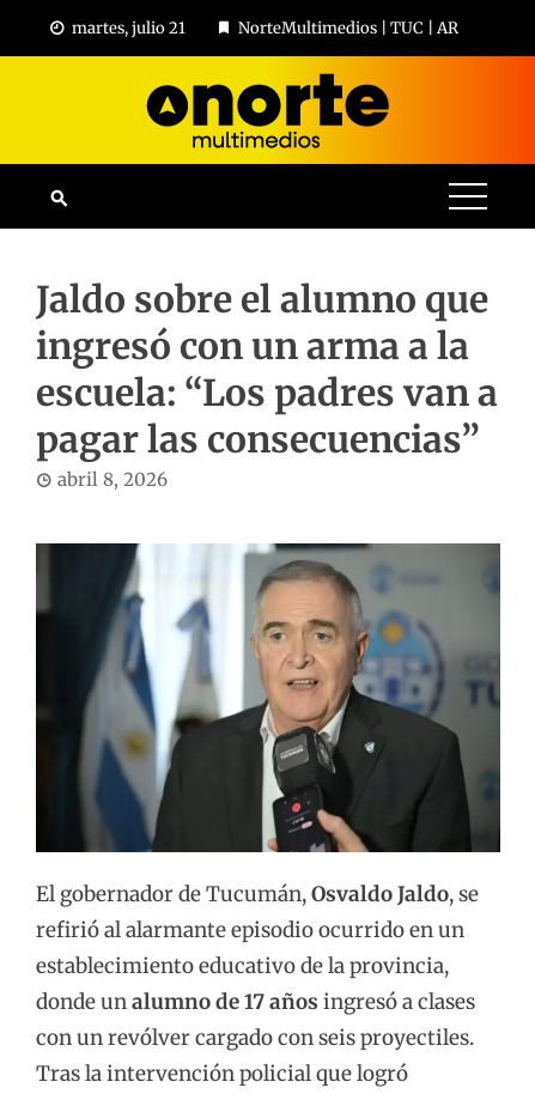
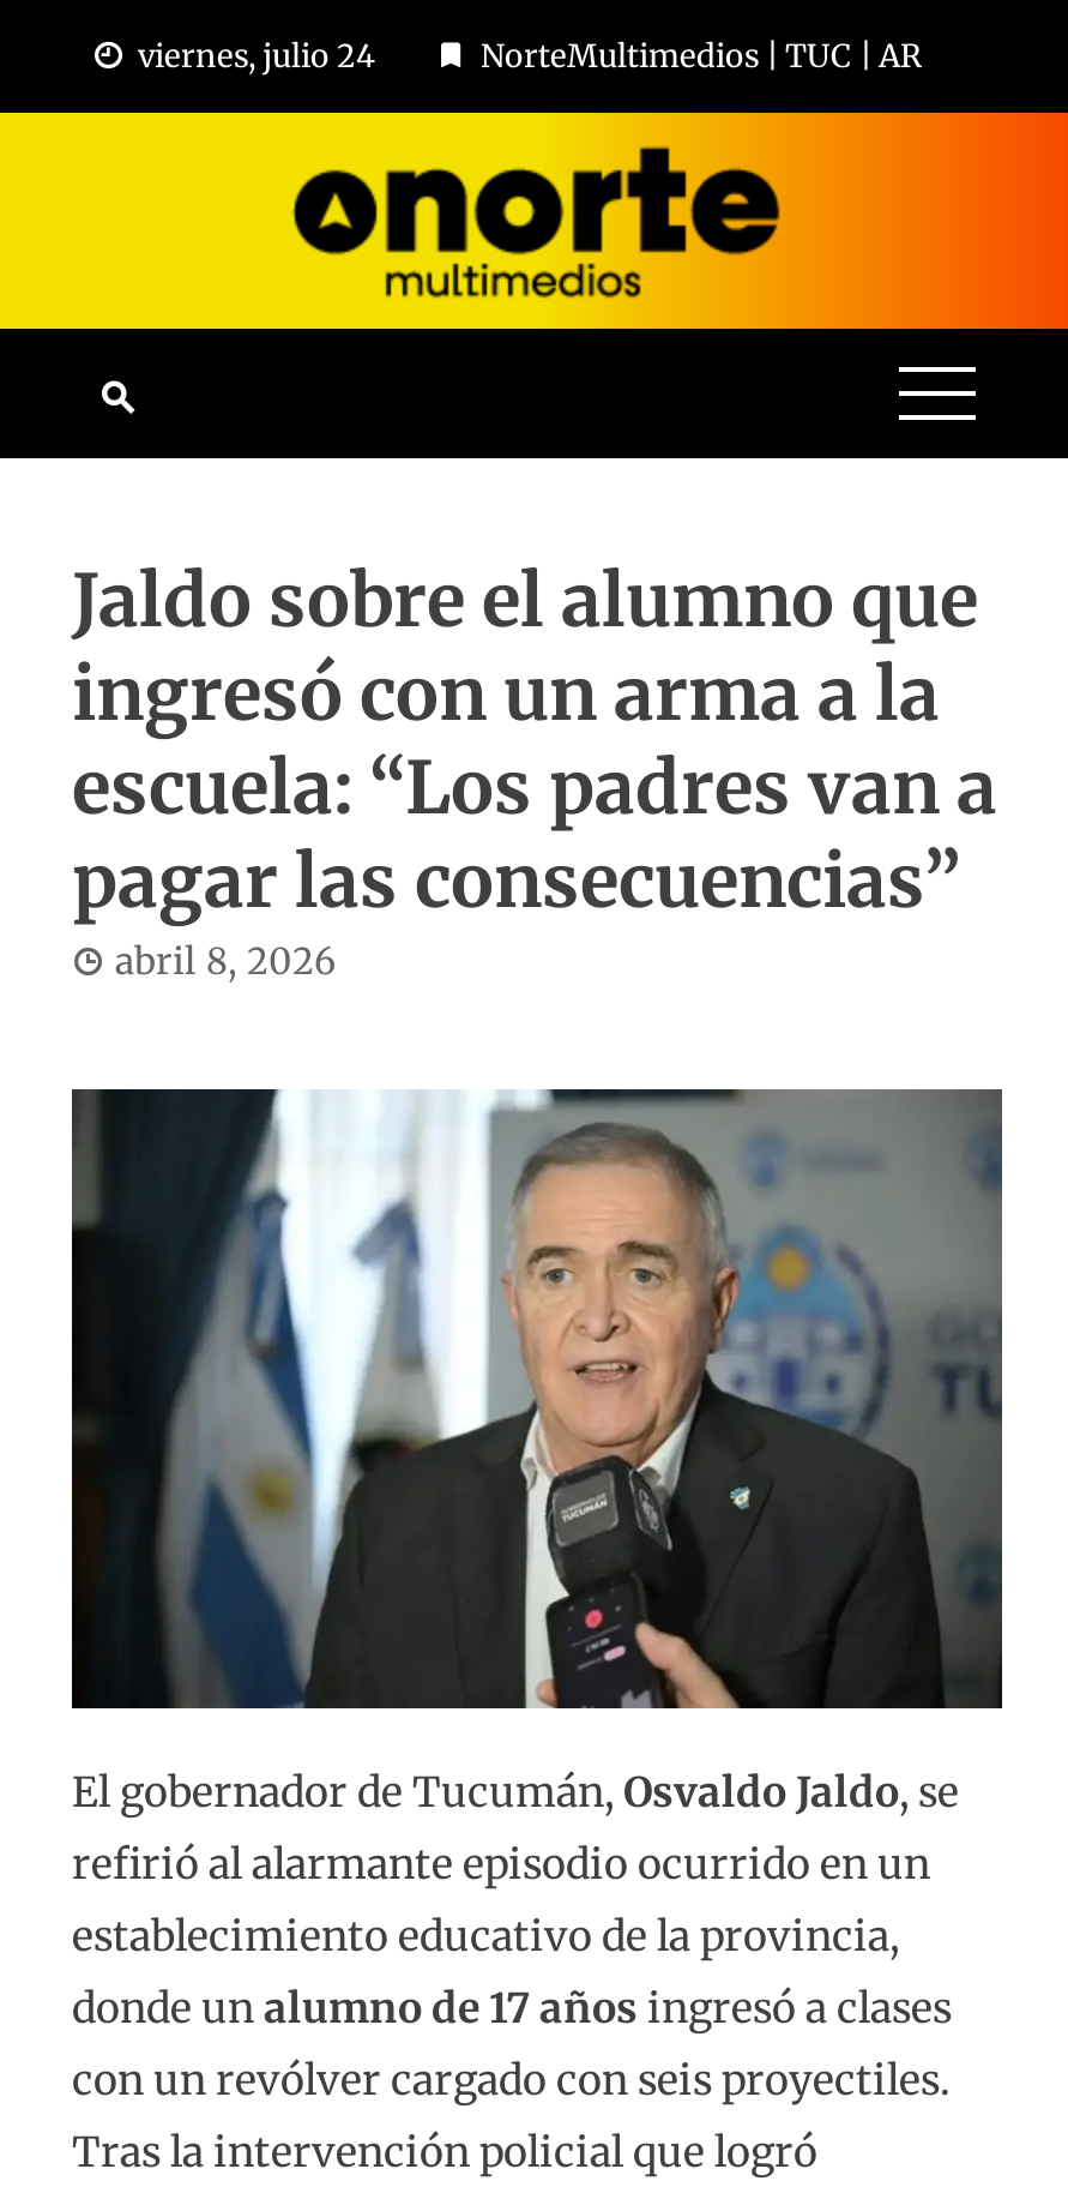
[71,18,185,38] martes, julio 21 -> [138,36,375,77] viernes, julio 24

